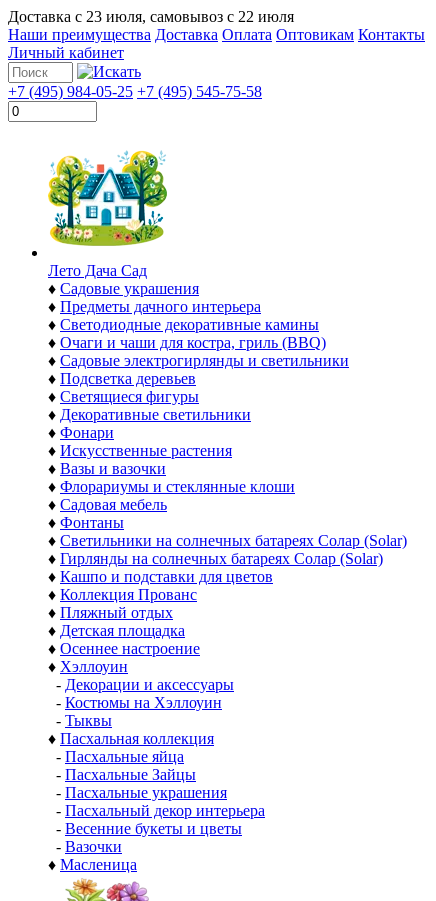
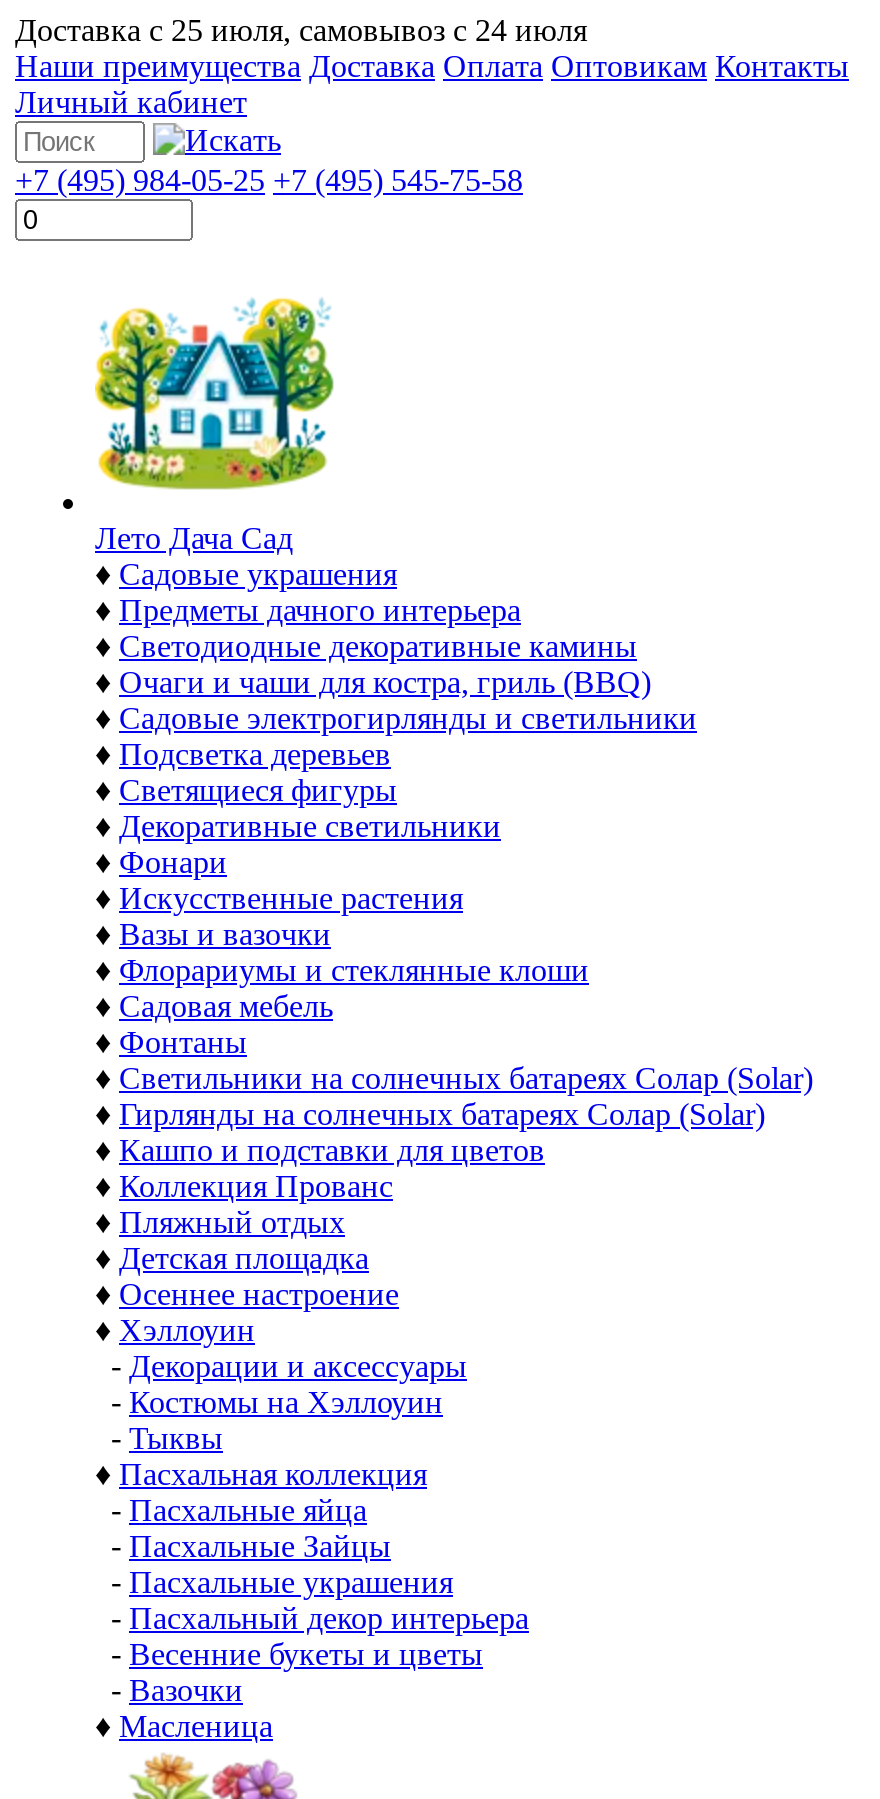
[8,8,294,25] Доставка с 23 июля, самовывоз с 22 июля -> [15,13,587,47] Доставка с 25 июля, самовывоз с 24 июля

